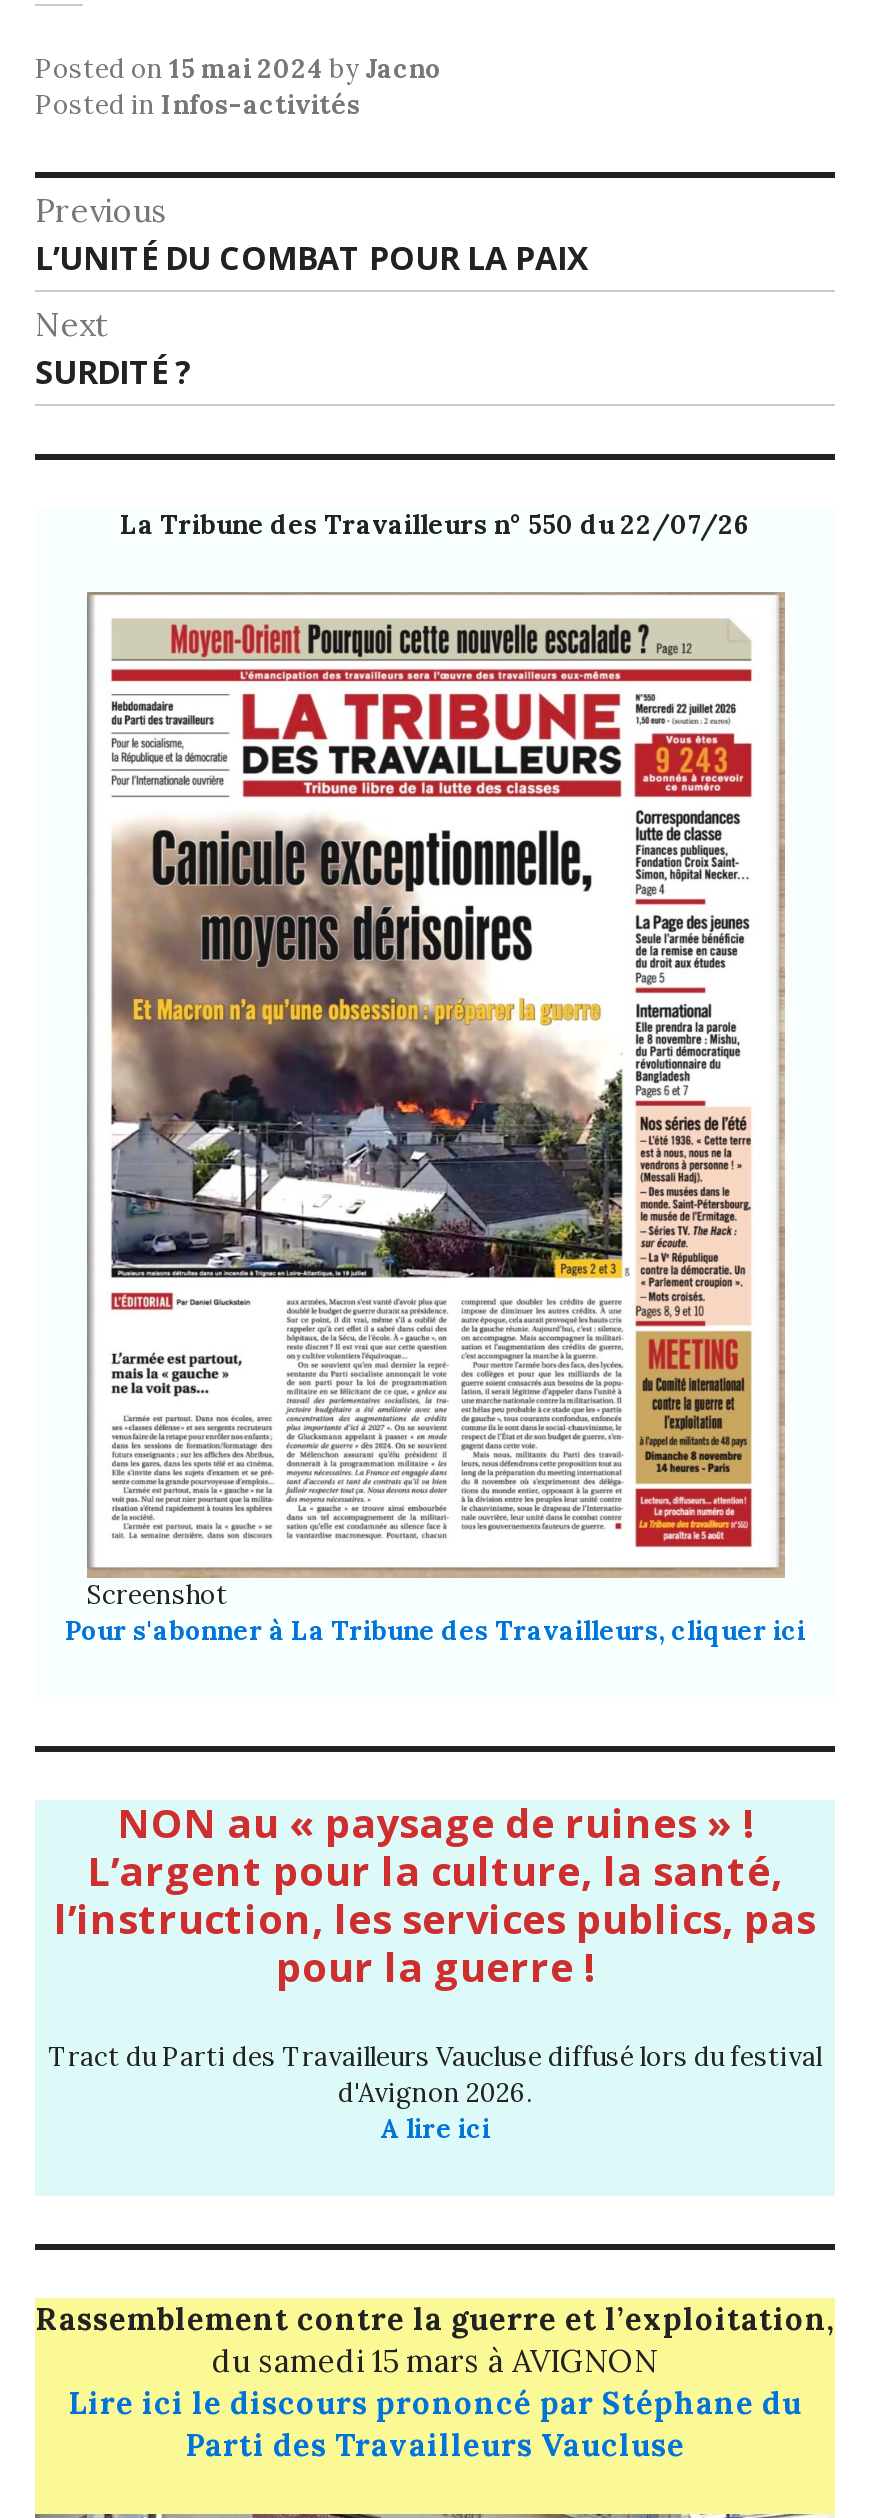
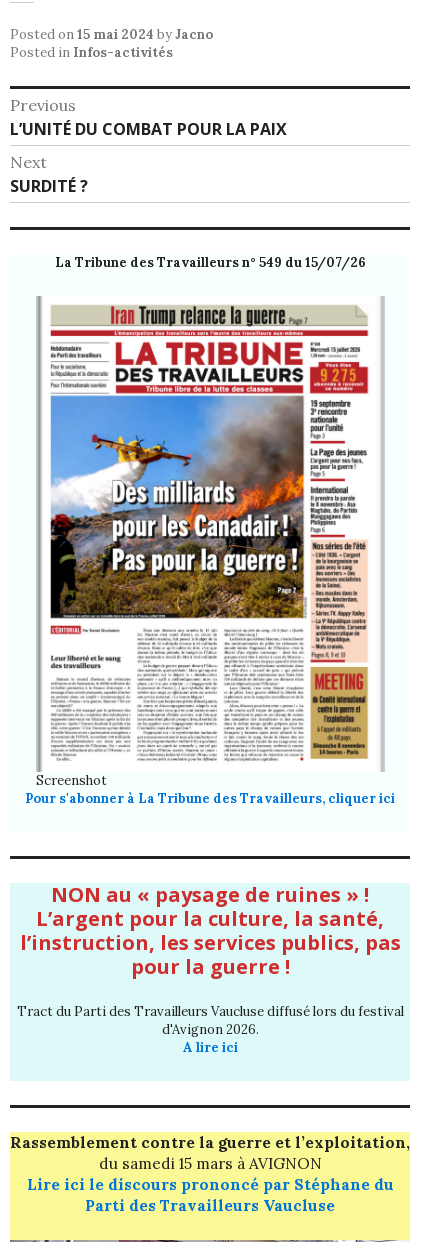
[120,508,750,542] La Tribune des Travailleurs n° 550 du 22/07/26 -> [54,254,365,271] La Tribune des Travailleurs n° 549 du 15/07/26
[89,592,785,1580] [image] -> [39,296,369,772] [image]

